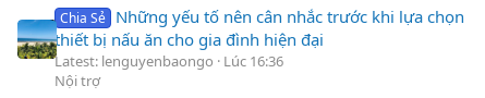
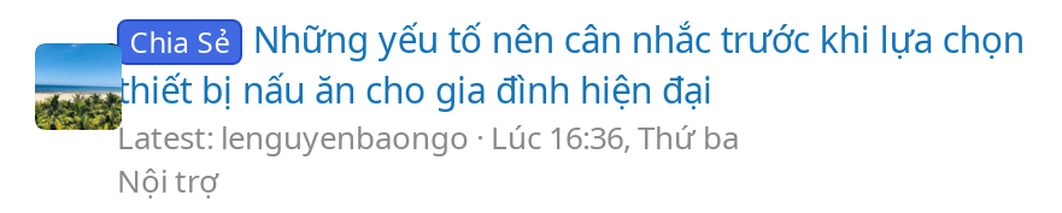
[54,52,283,71] Latest: lenguyenbaongo Lúc 16:36 -> [117,114,739,157] Latest: lenguyenbaongo Lúc 16:36, Thứ ba

